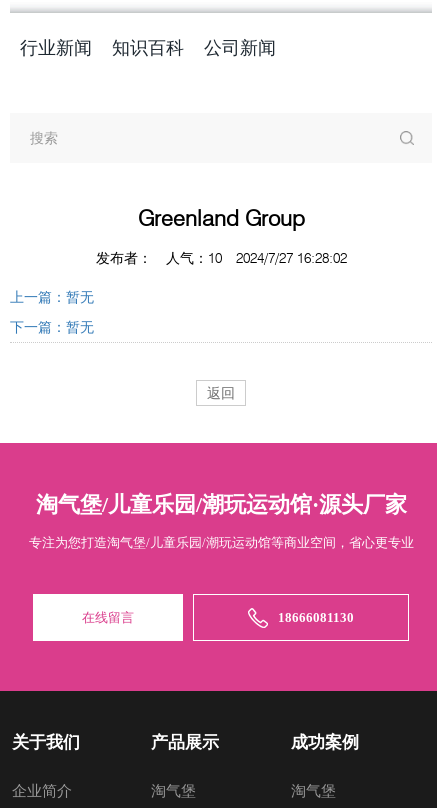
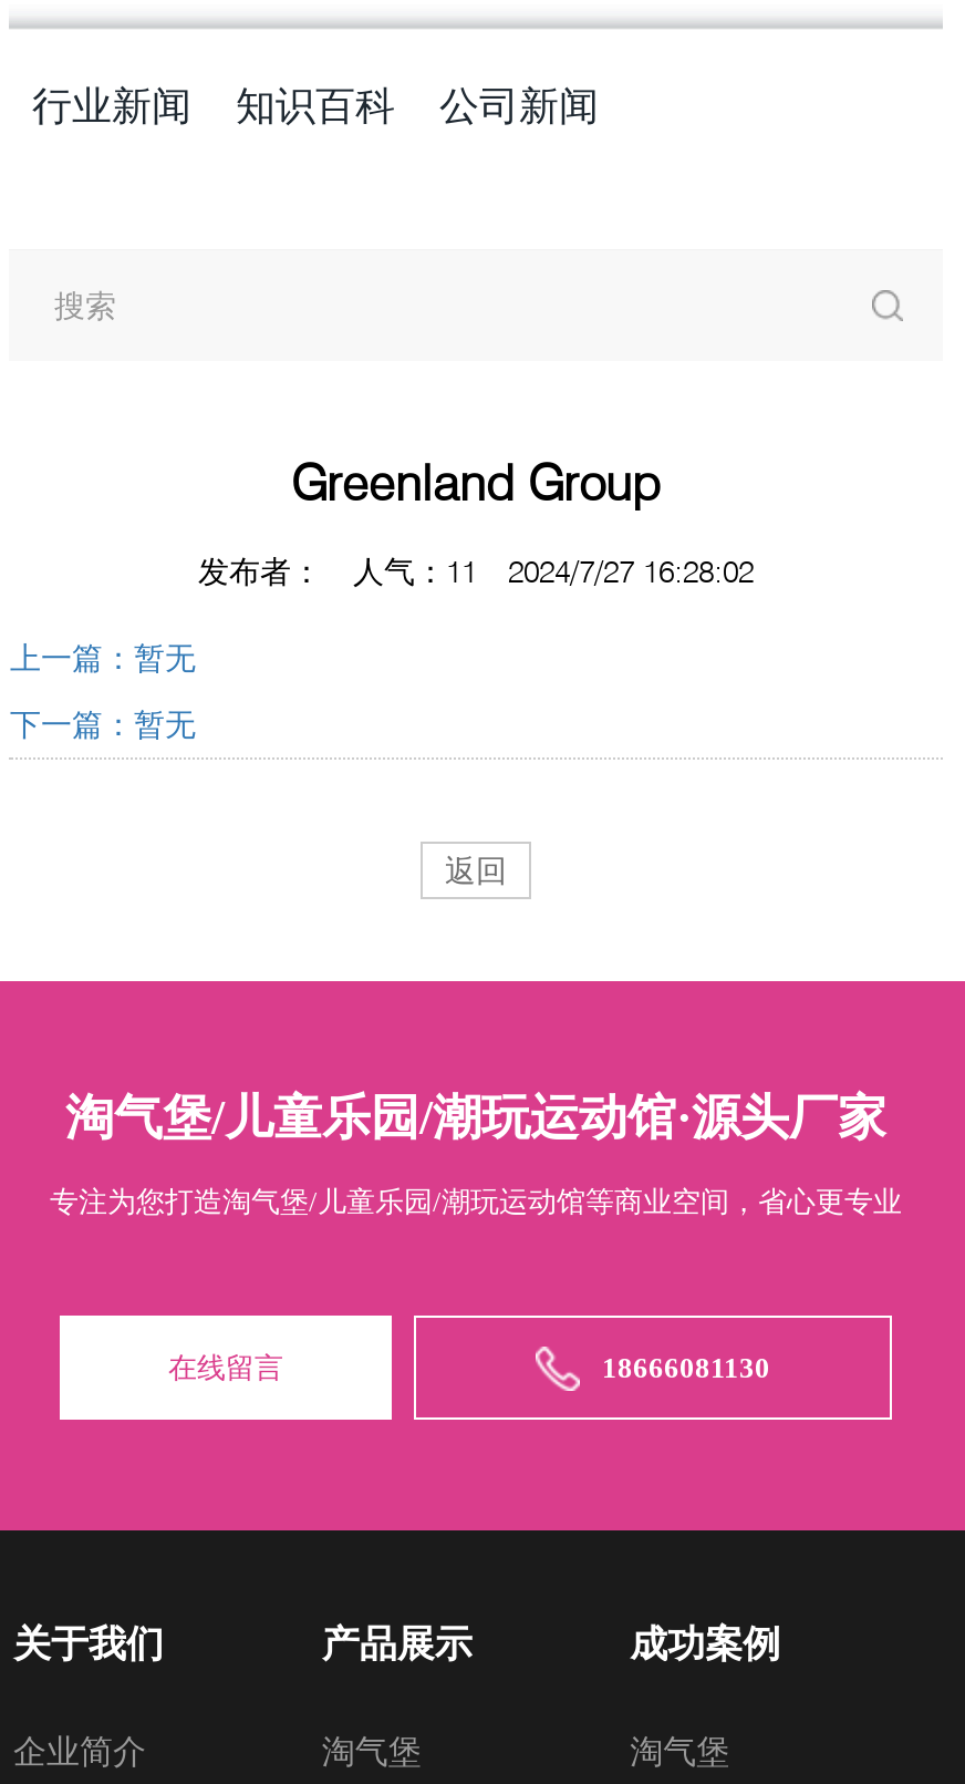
[95,250,346,266] 发布者： 人气：10 2024/7/27 16:28:02 -> [198,554,754,590] 发布者： 人气：11 2024/7/27 16:28:02

